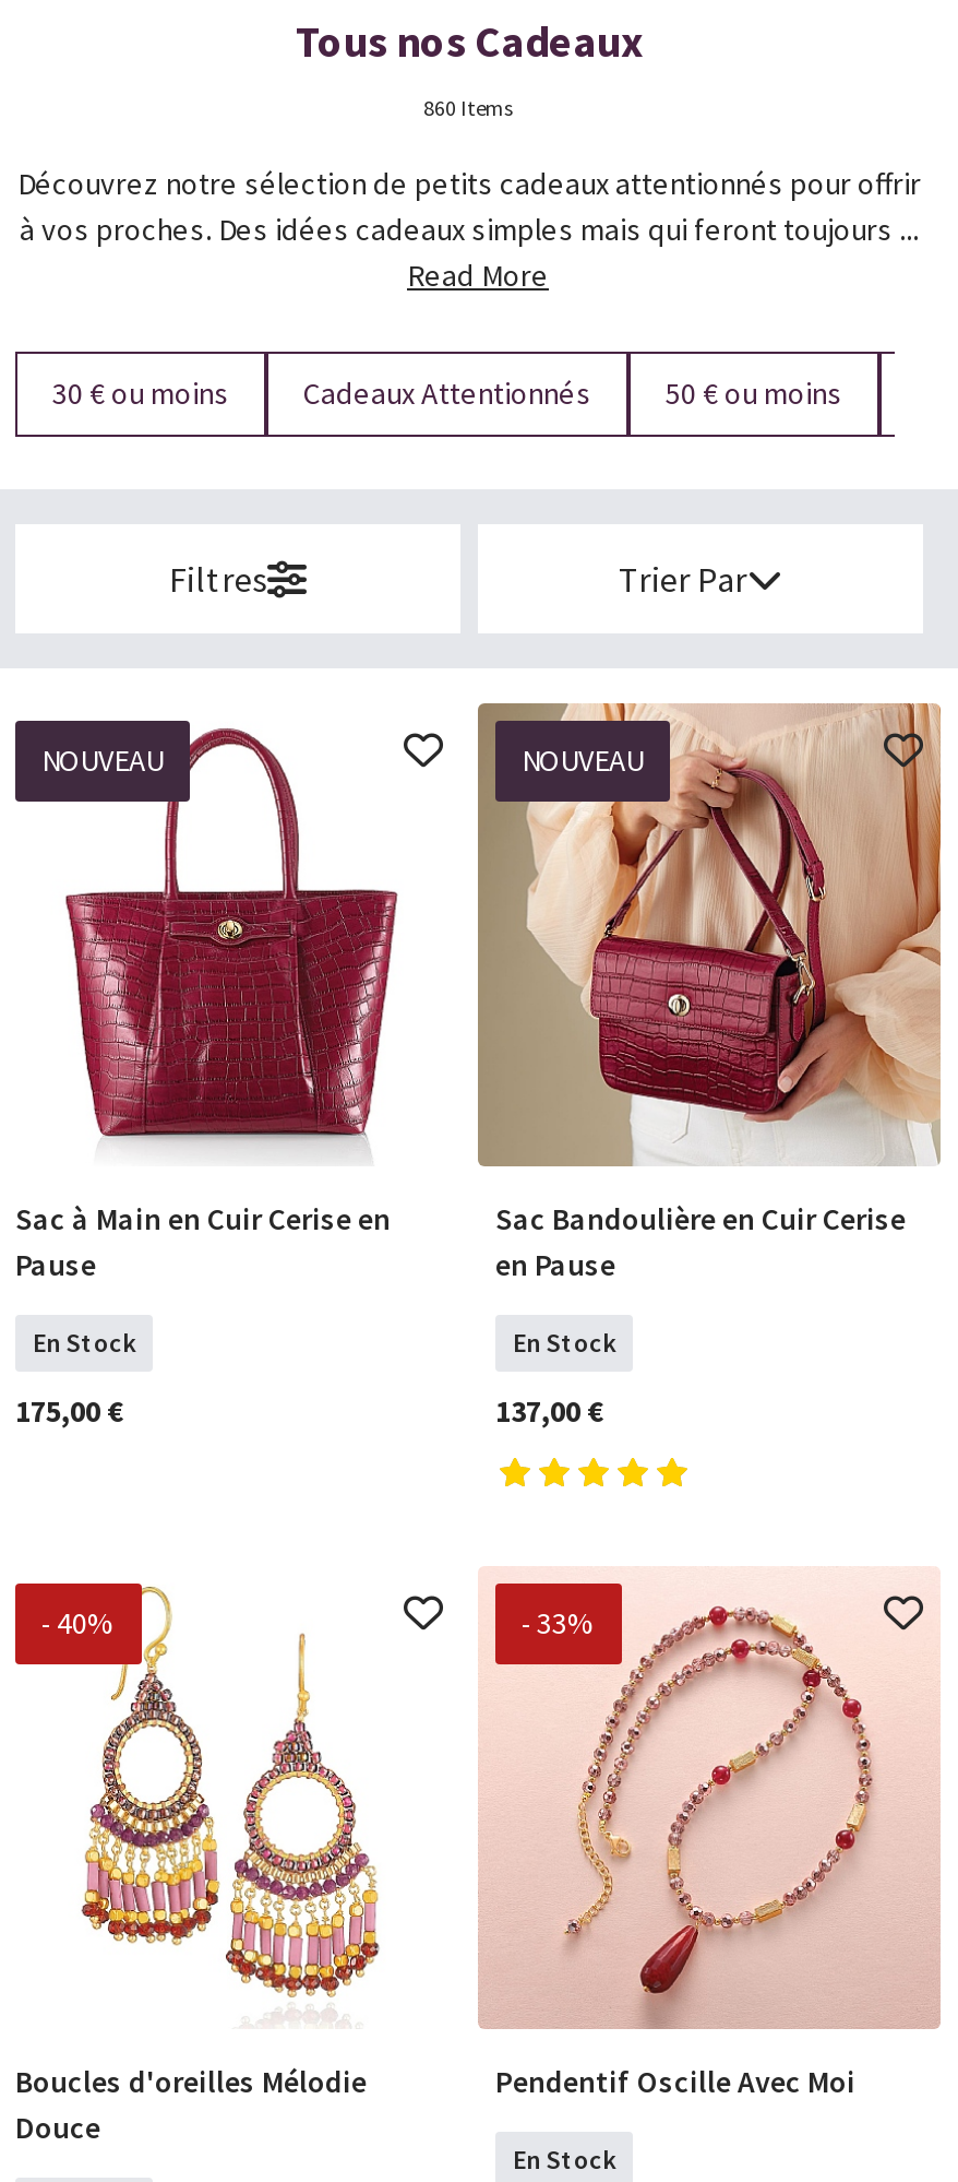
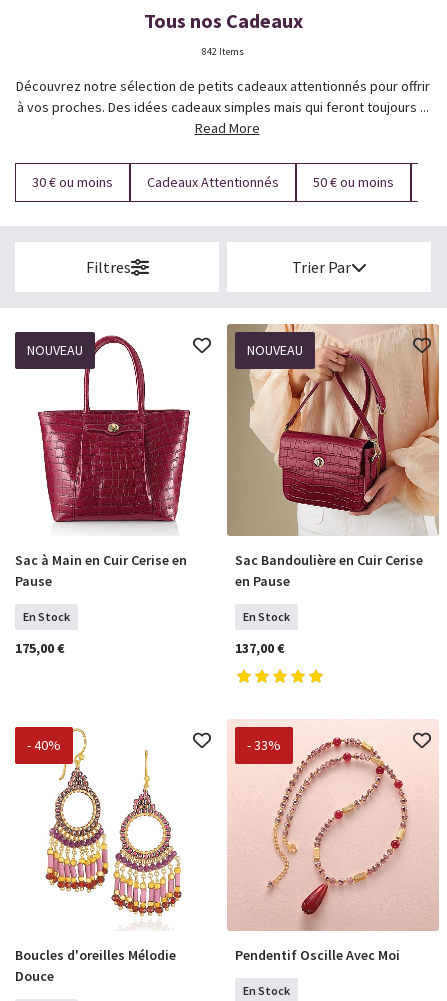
[423,94,515,122] 860 Items -> [202,45,244,58] 842 Items

